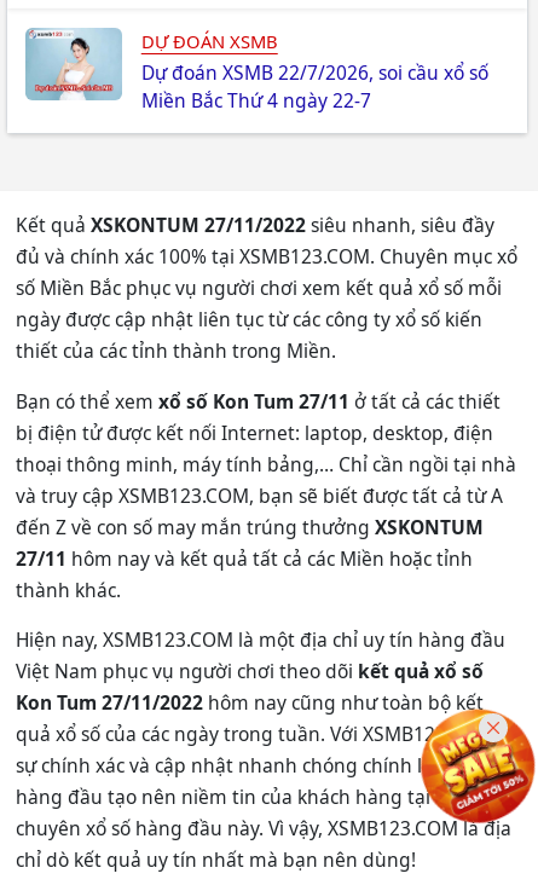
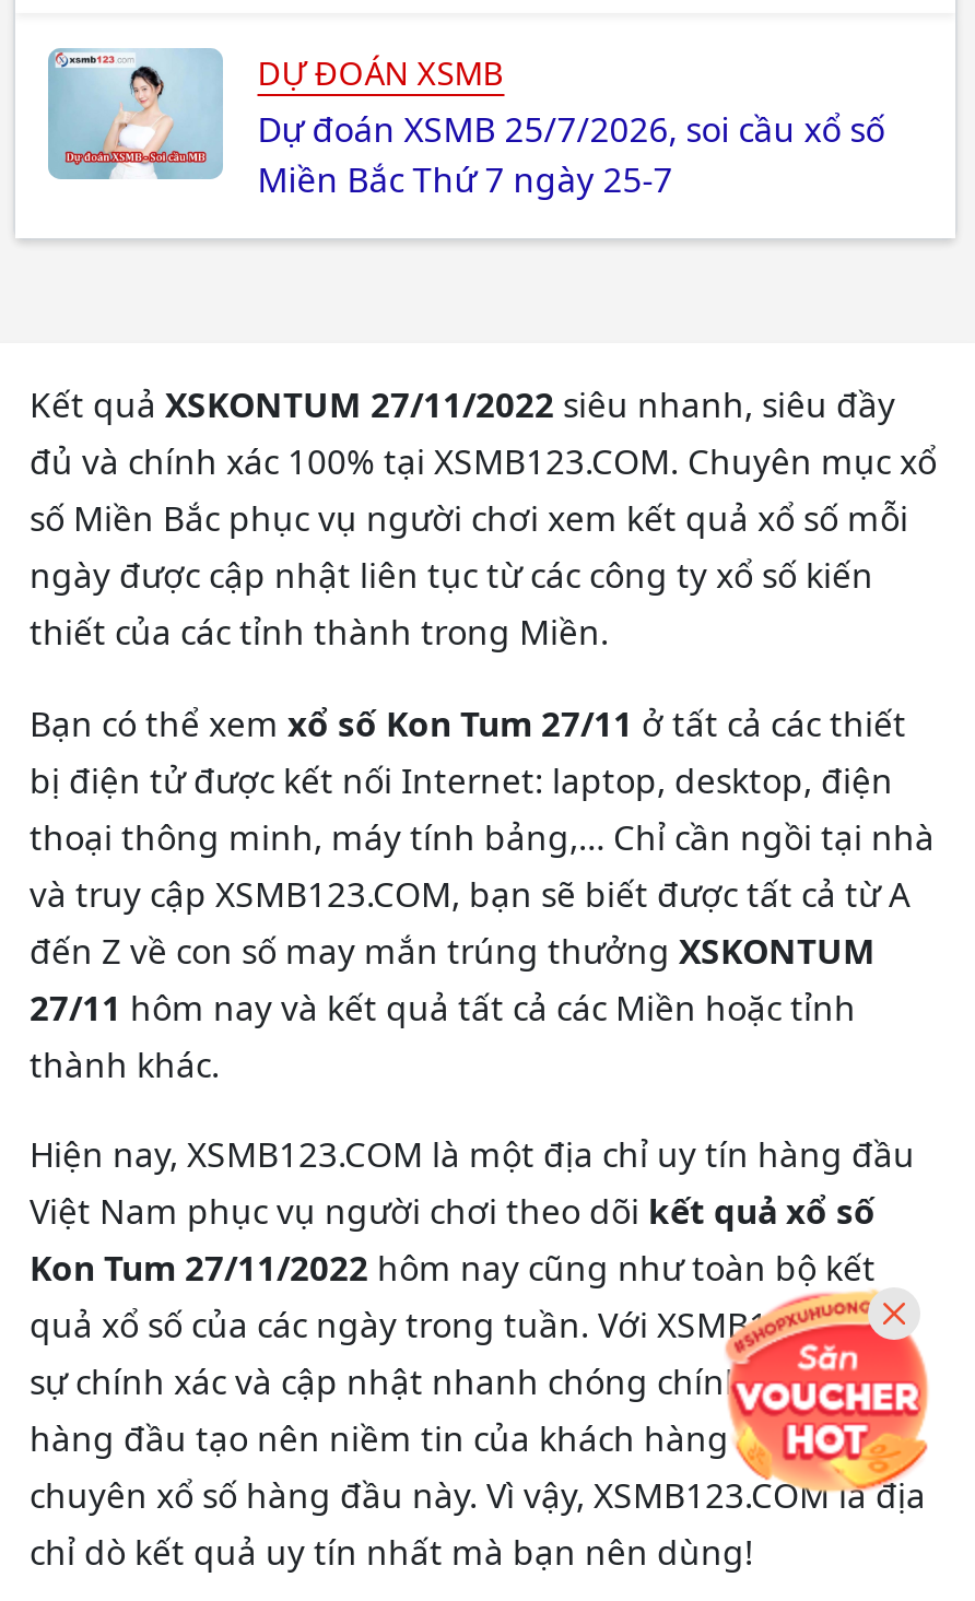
[141,59,488,85] Dự đoán XSMB 22/7/2026, soi cầu xổ số -> [258,104,885,152] Dự đoán XSMB 25/7/2026, soi cầu xổ số
[141,87,371,113] Miền Bắc Thứ 4 ngày 22-7 -> [258,155,673,203] Miền Bắc Thứ 7 ngày 25-7
[487,708,534,812] [image] -> [883,1281,968,1467] [image]

